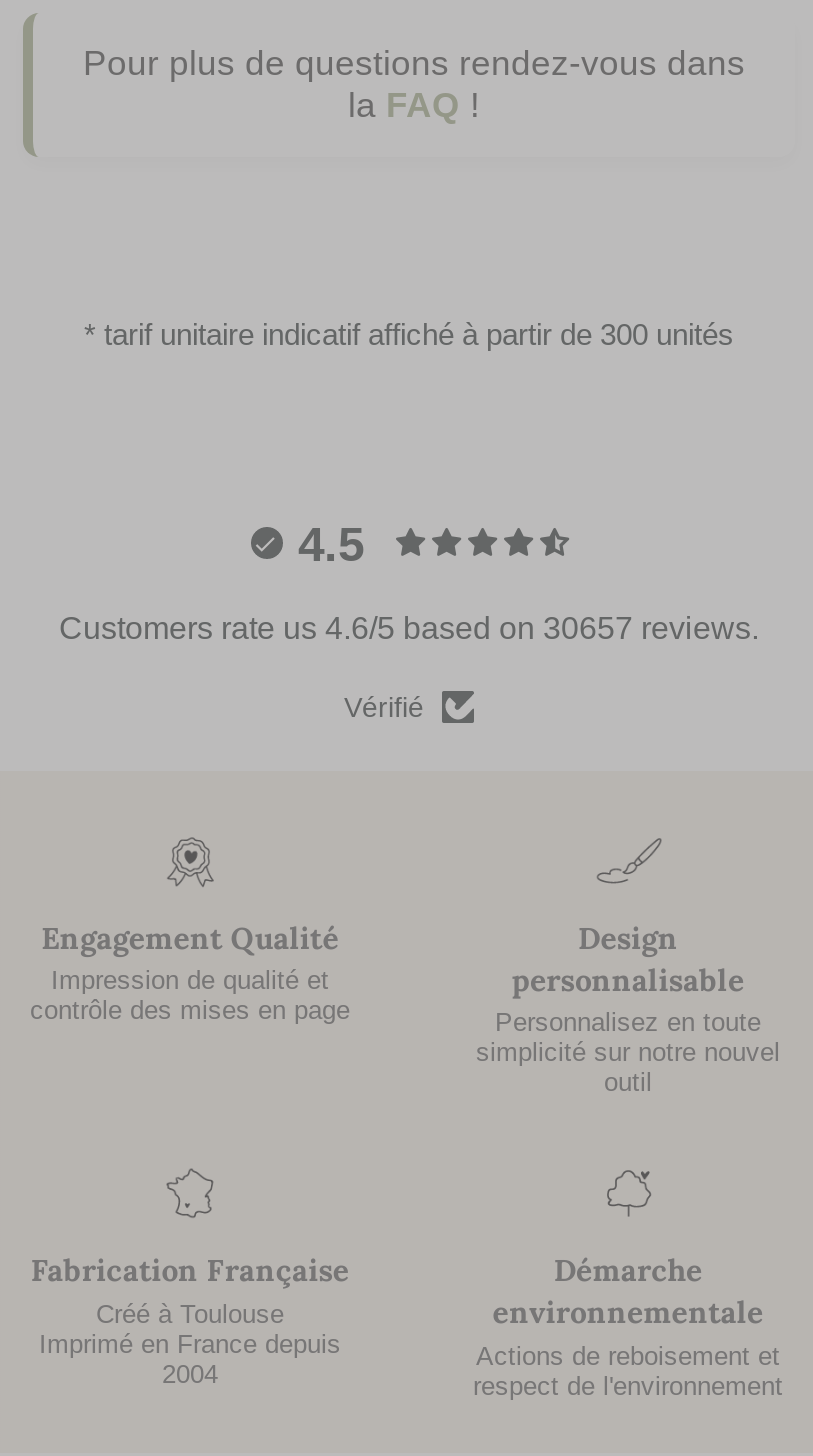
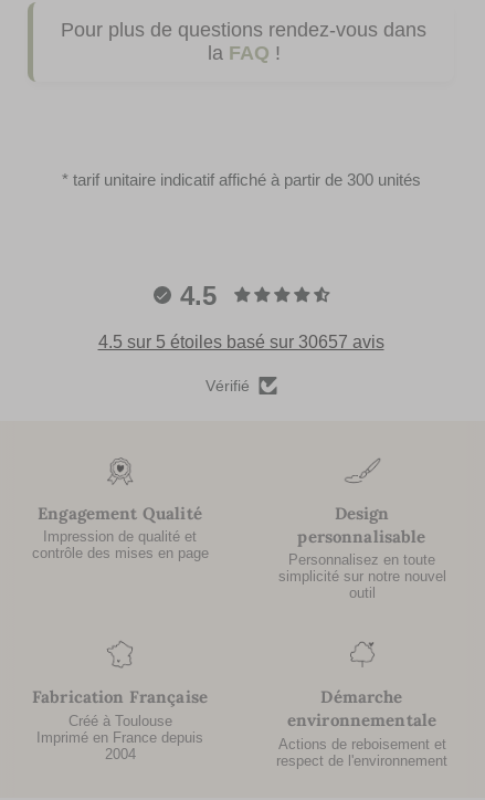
[59,611,759,645] Customers rate us 4.6/5 based on 30657 reviews. -> [98,333,384,352] 4.5 sur 5 étoiles basé sur 30657 avis

